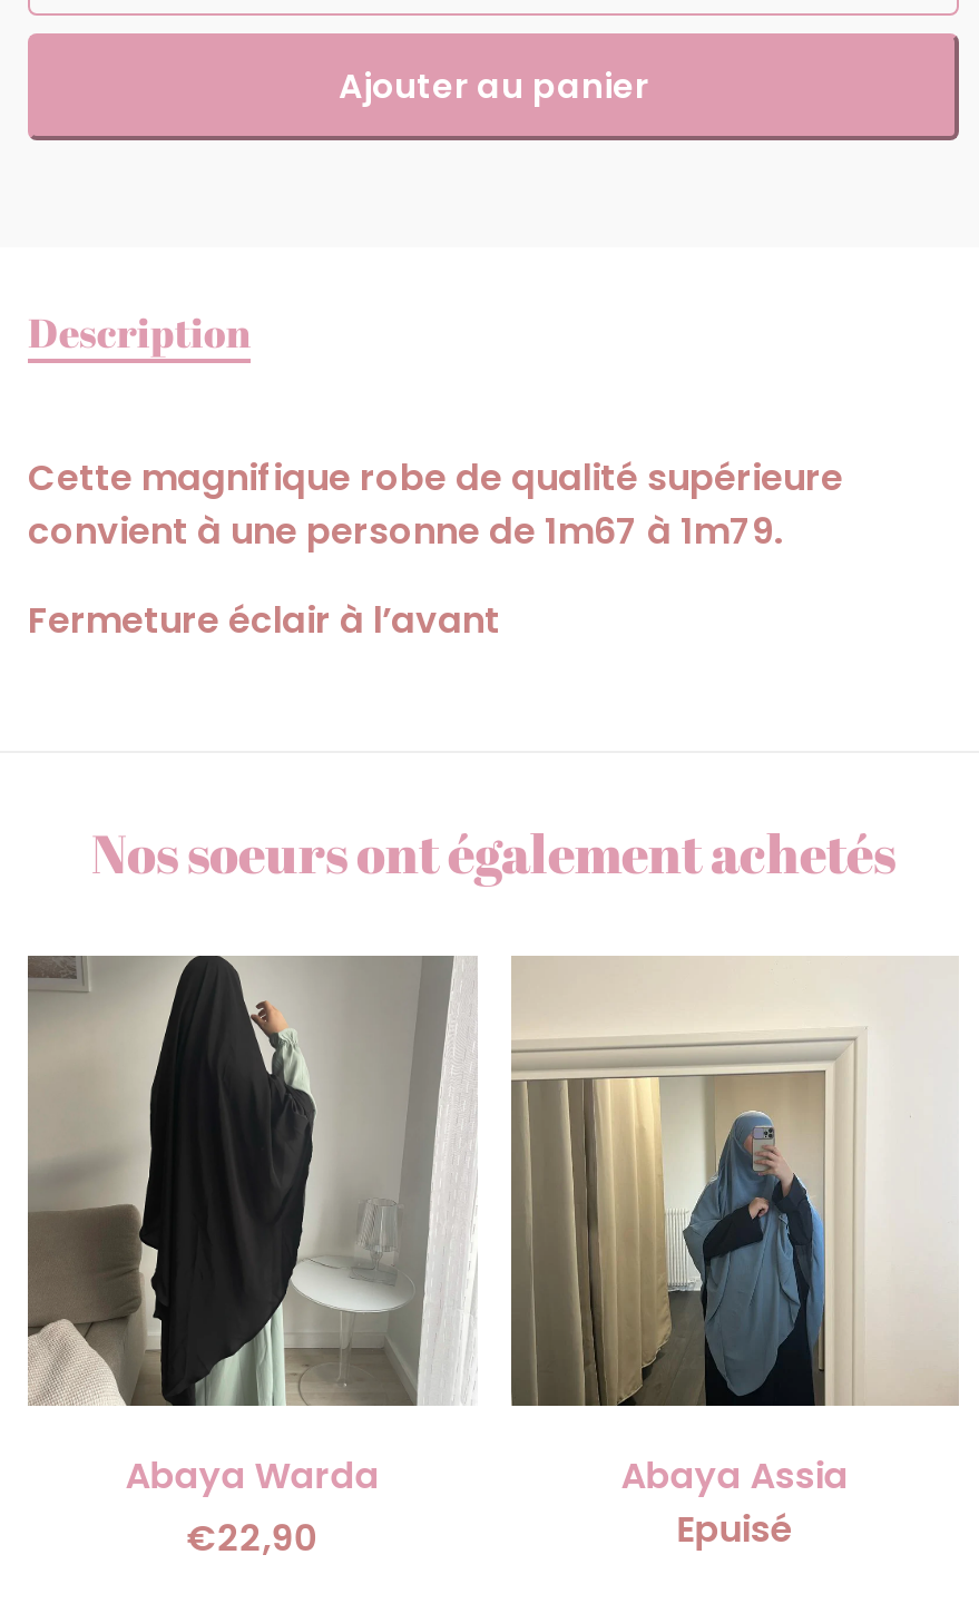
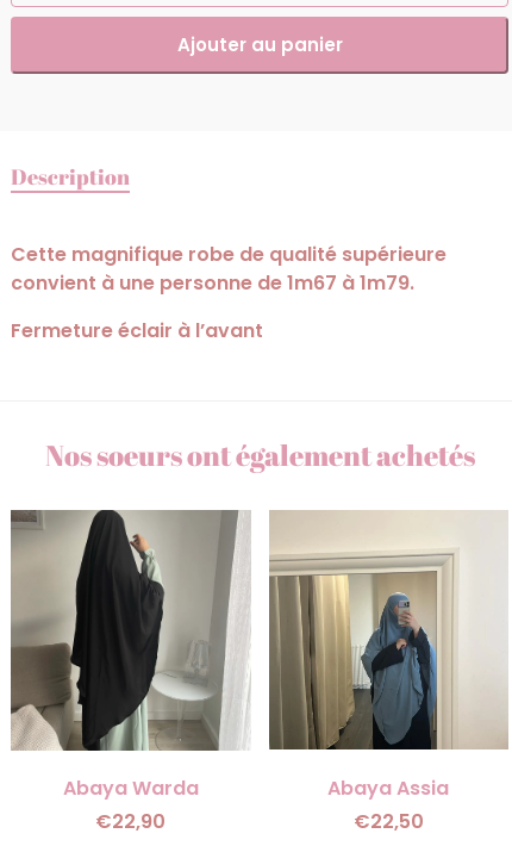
[677,1503,792,1554] Epuisé -> [353,808,424,835] €22,50

